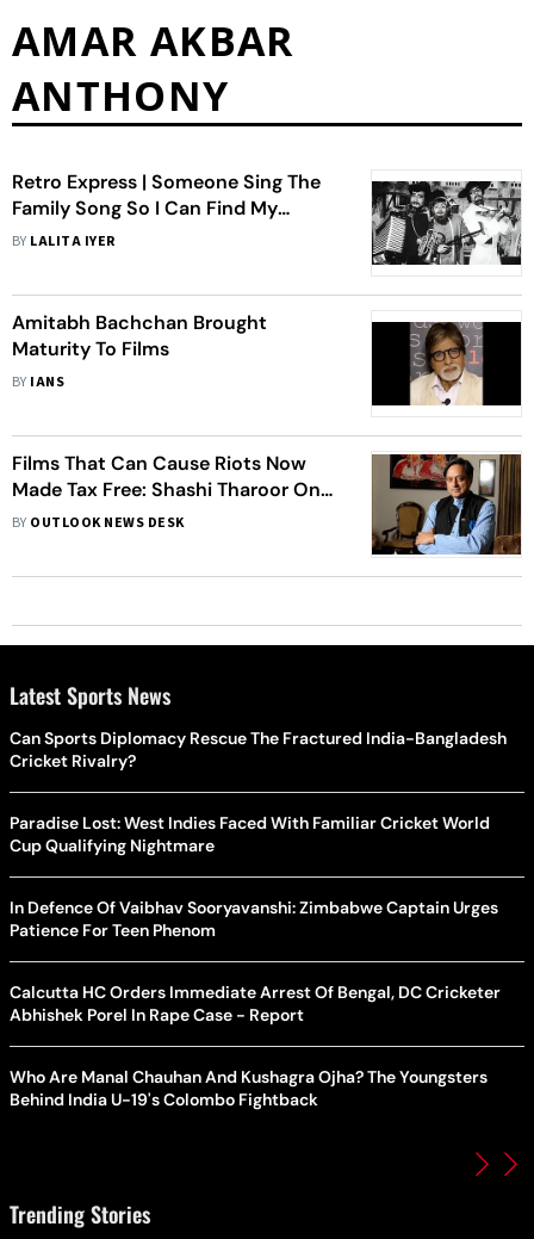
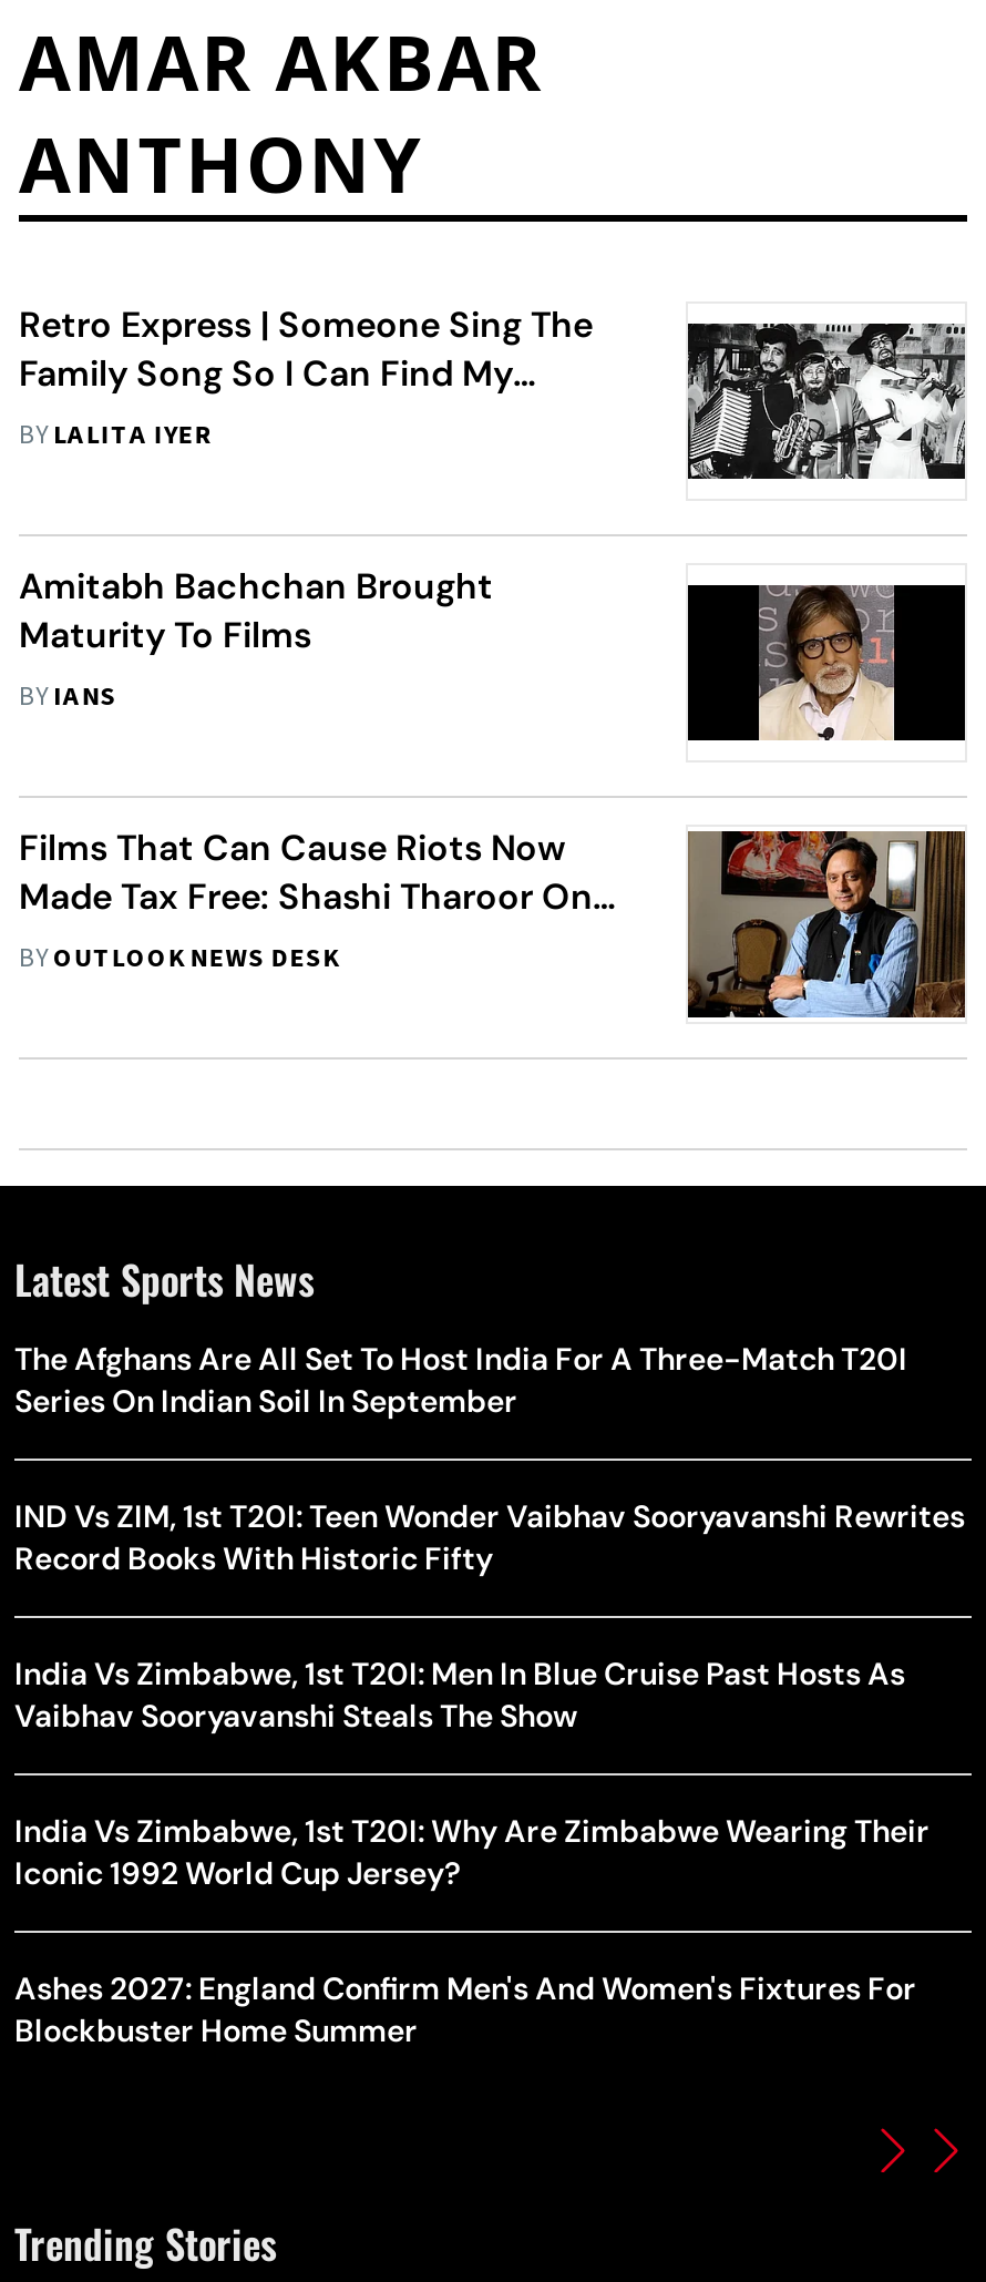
[10,727,507,772] Can Sports Diplomacy Rescue The Fractured India-Bangladesh | Cricket Rivalry? -> [14,1339,907,1421] The Afghans Are All Set To Host India For A Three-Match T20I | Series On Indian Soil In September
[10,812,490,856] Paradise Lost: West Indies Faced With Familiar Cricket World | Cup Qualifying Nightmare -> [14,1496,965,1578] IND Vs ZIM, 1st T20I: Teen Wonder Vaibhav Sooryavanshi Rewrites | Record Books With Historic Fifty
[10,897,498,941] In Defence Of Vaibhav Sooryavanshi: Zimbabwe Captain Urges | Patience For Teen Phenom -> [14,1654,905,1736] India Vs Zimbabwe, 1st T20I: Men In Blue Cruise Past Hosts As | Vaibhav Sooryavanshi Steals The Show
[10,981,501,1026] Calcutta HC Orders Immediate Arrest Of Bengal, DC Cricketer | Abhishek Porel In Rape Case - Report -> [14,1811,929,1893] India Vs Zimbabwe, 1st T20I: Why Are Zimbabwe Wearing Their | Iconic 1992 World Cup Jersey?
[10,1066,488,1110] Who Are Manal Chauhan And Kushagra Ojha? The Youngsters | Behind India U-19's Colombo Fightback -> [14,1968,916,2050] Ashes 2027: England Confirm Men's And Women's Fixtures For | Blockbuster Home Summer

